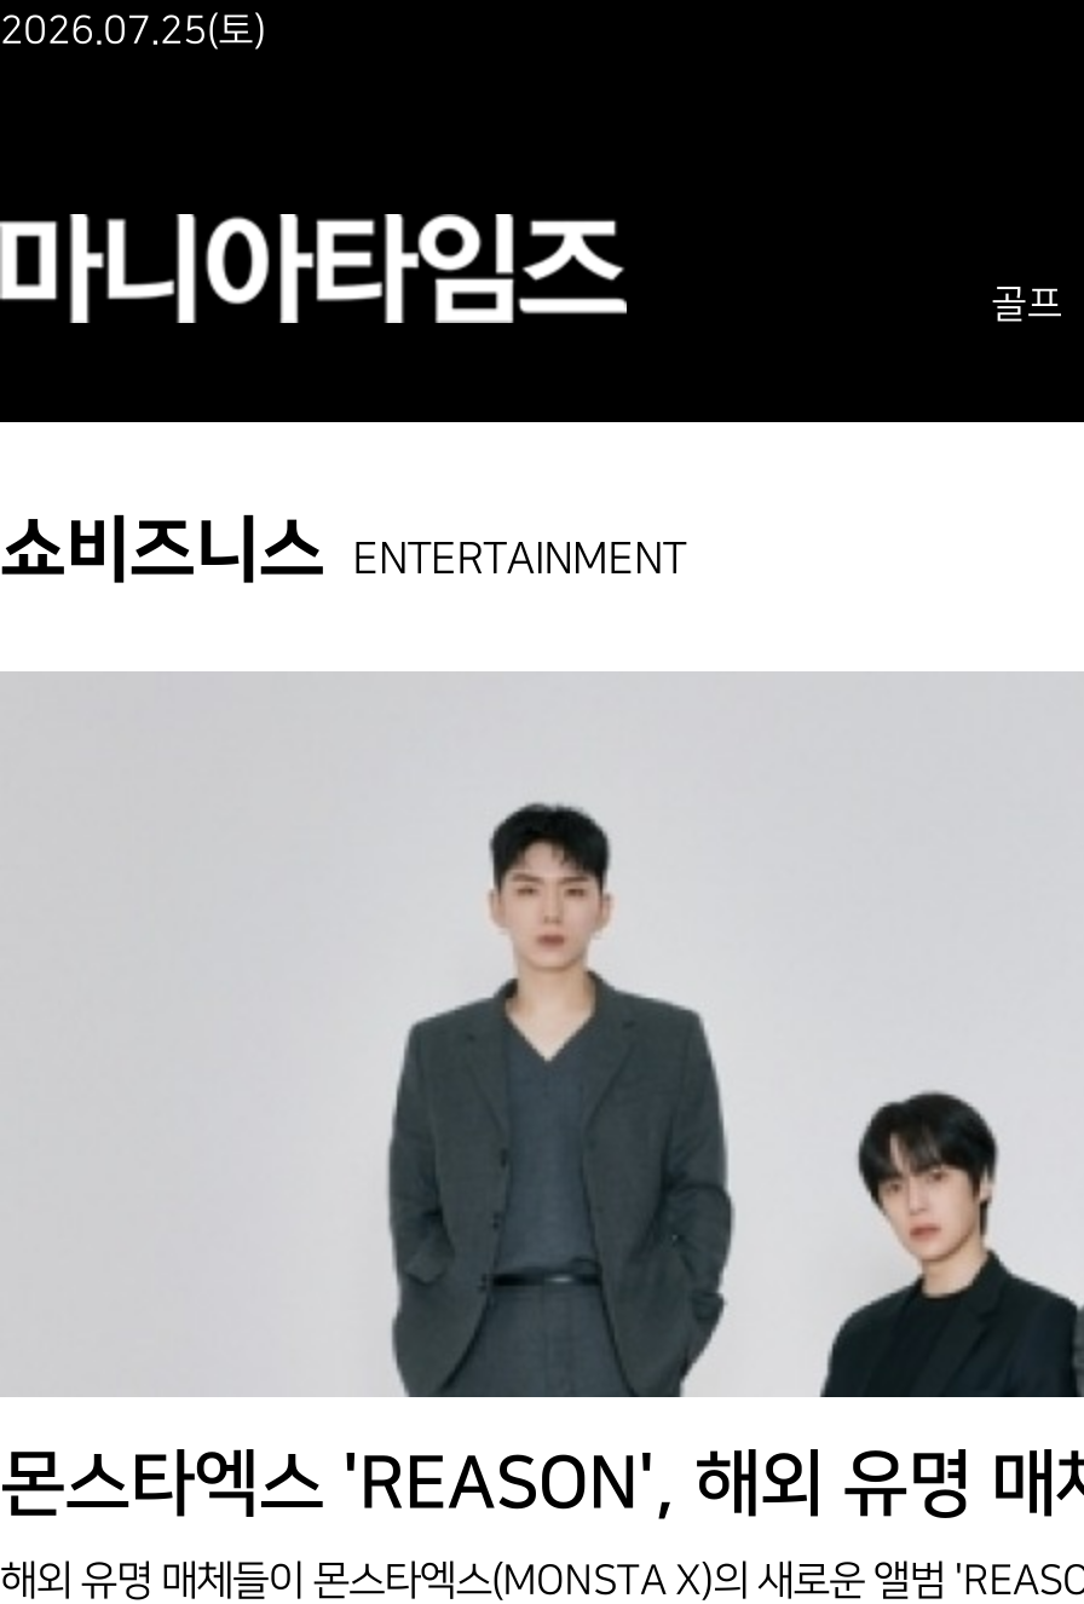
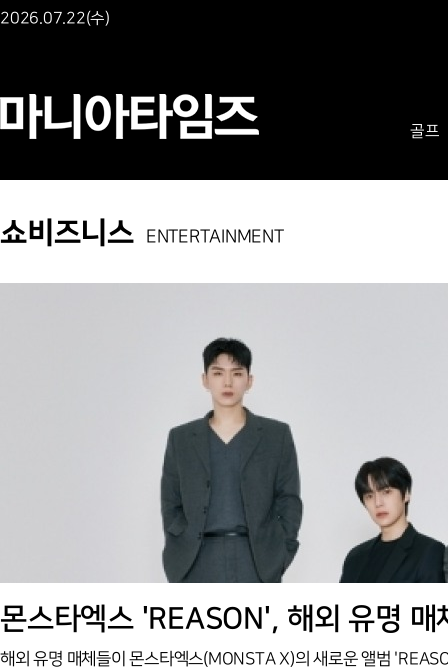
[0,11,266,52] 2026.07.25(토) -> [0,10,110,27] 2026.07.22(수)

